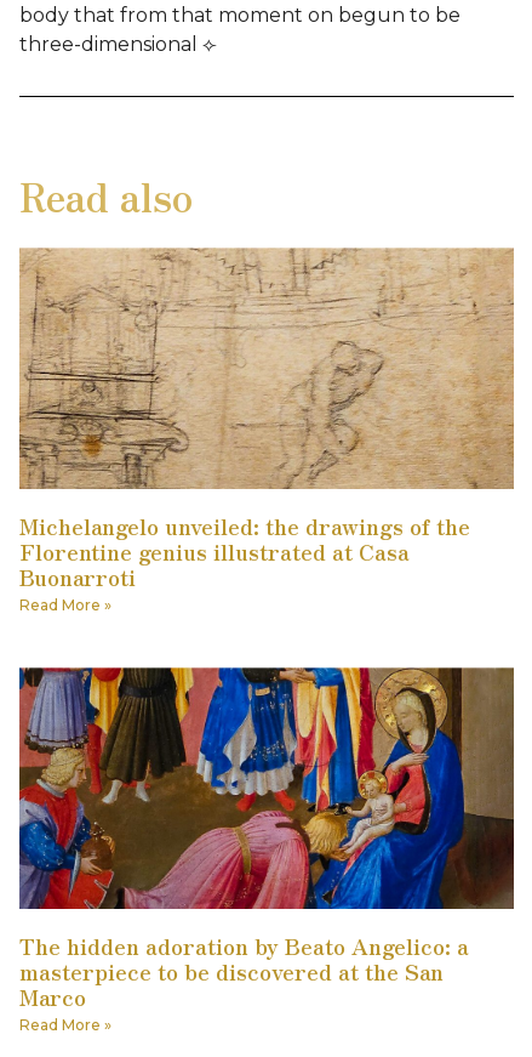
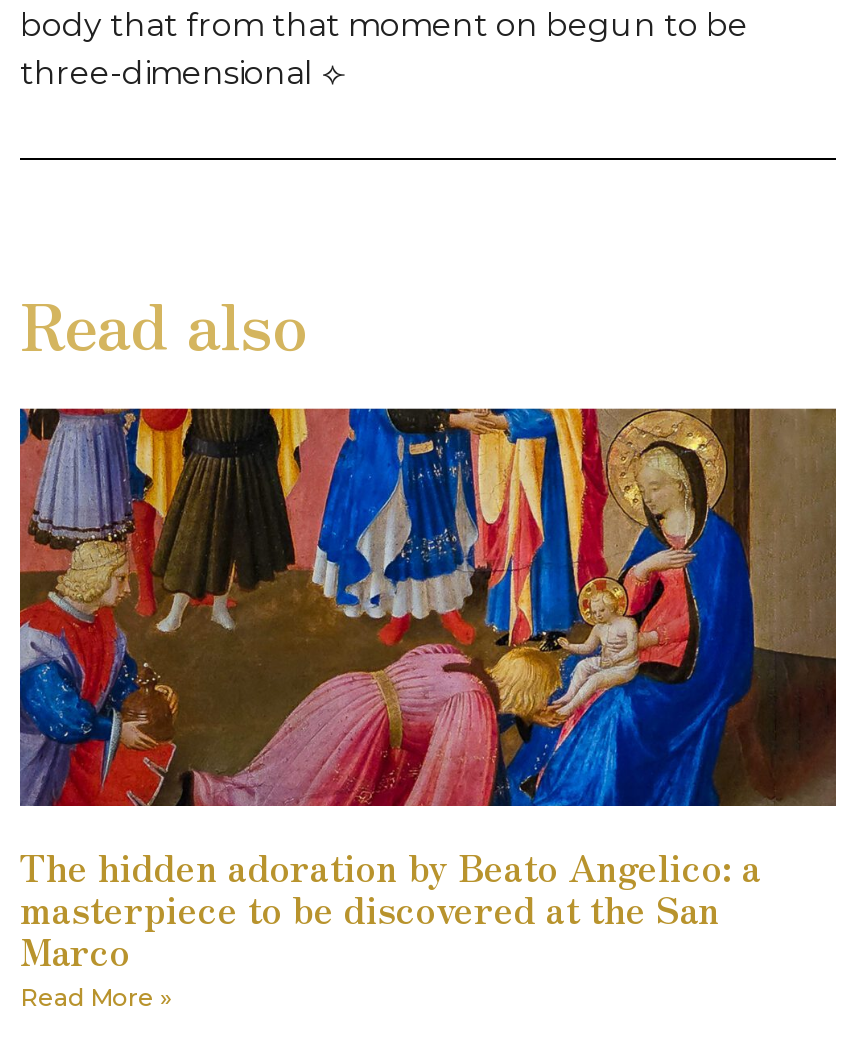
[18,248,515,614] [image] | Michelangelo unveiled: the drawings of the | Florentine genius illustrated at Casa | Buonarroti | Read More » -> none

